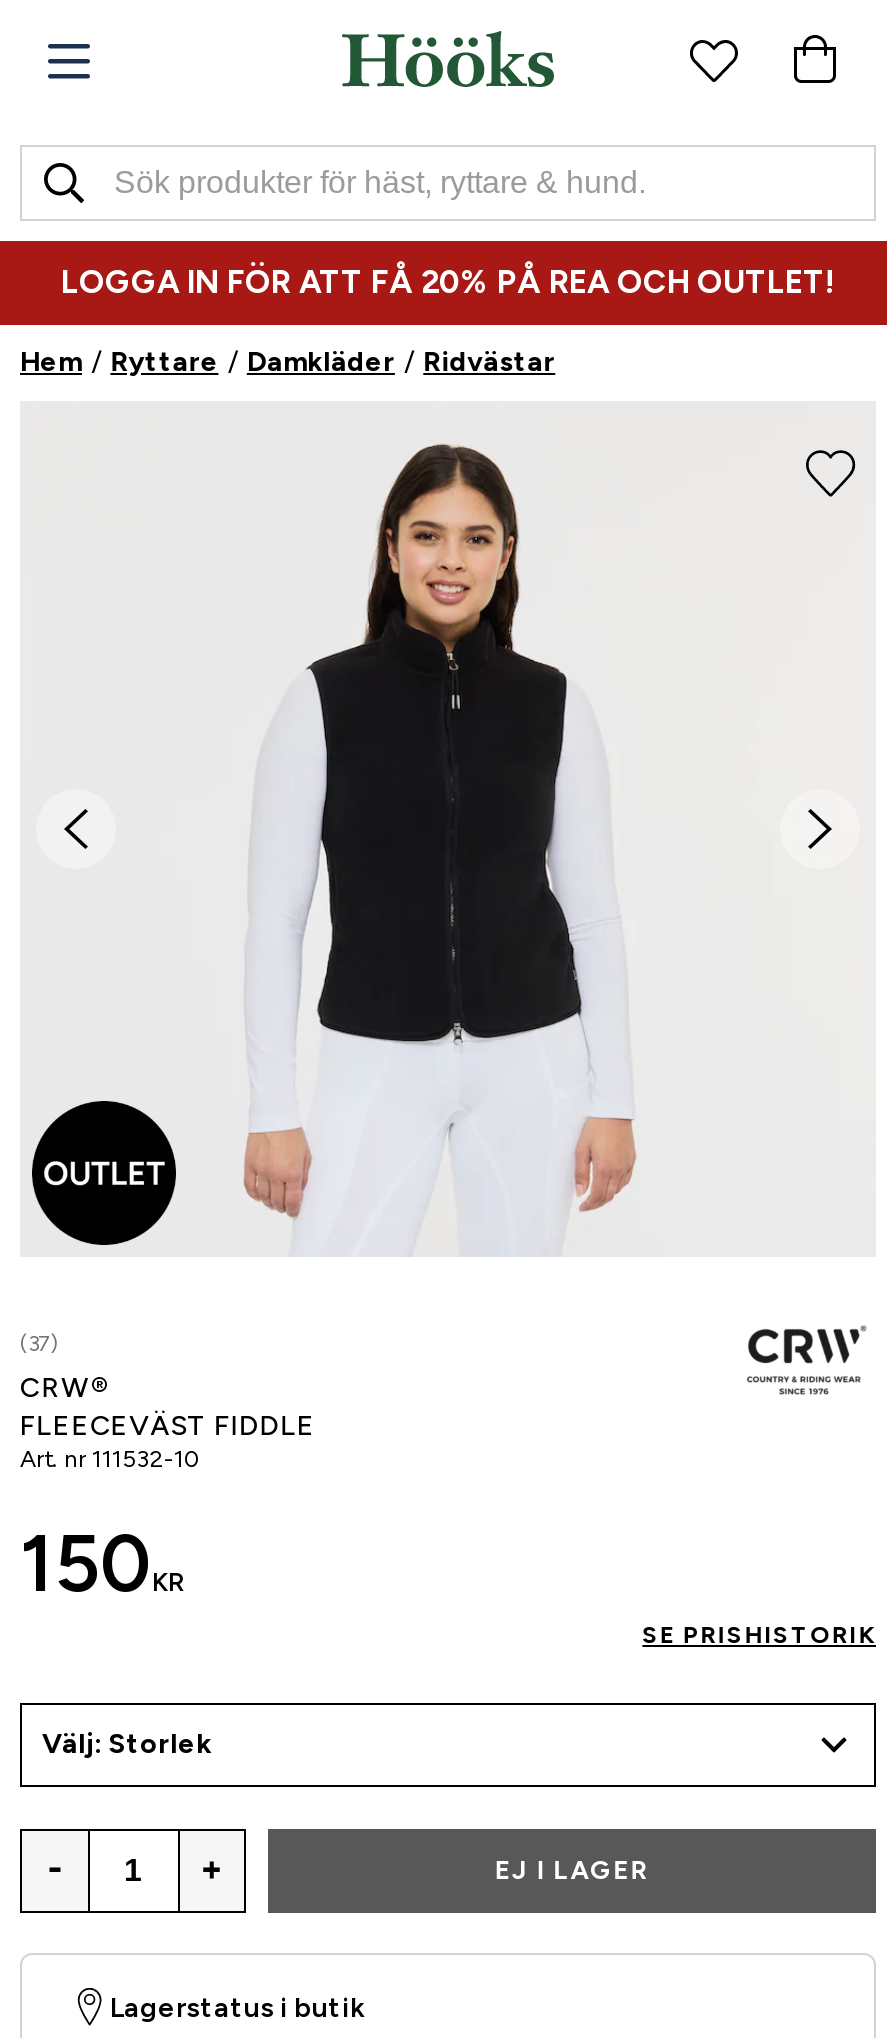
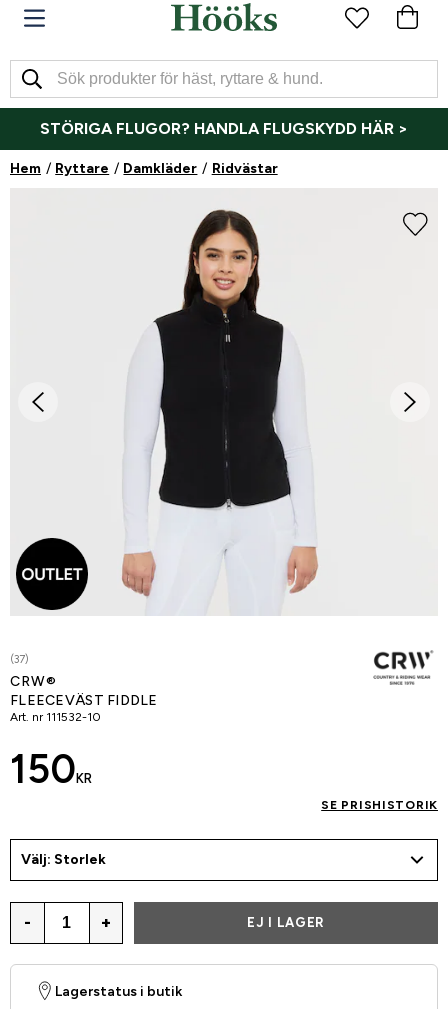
[61,263,835,301] LOGGA IN FÖR ATT FÅ 20% PÅ REA OCH OUTLET! -> [40,119,408,138] STÖRIGA FLUGOR? HANDLA FLUGSKYDD HÄR >

